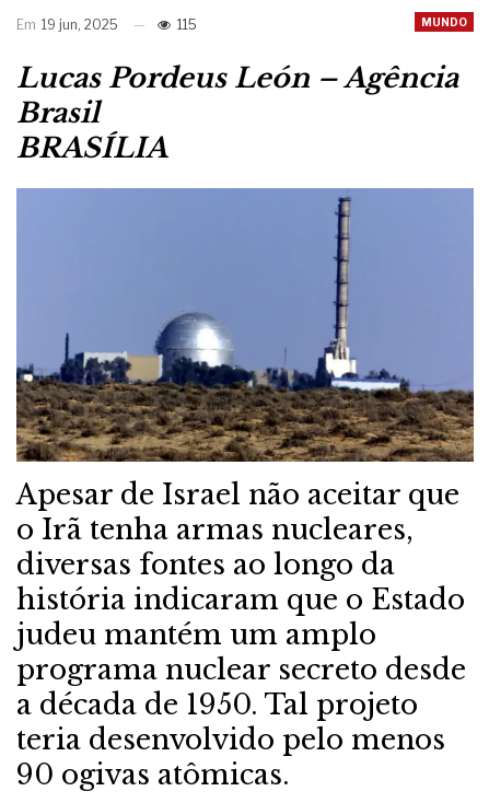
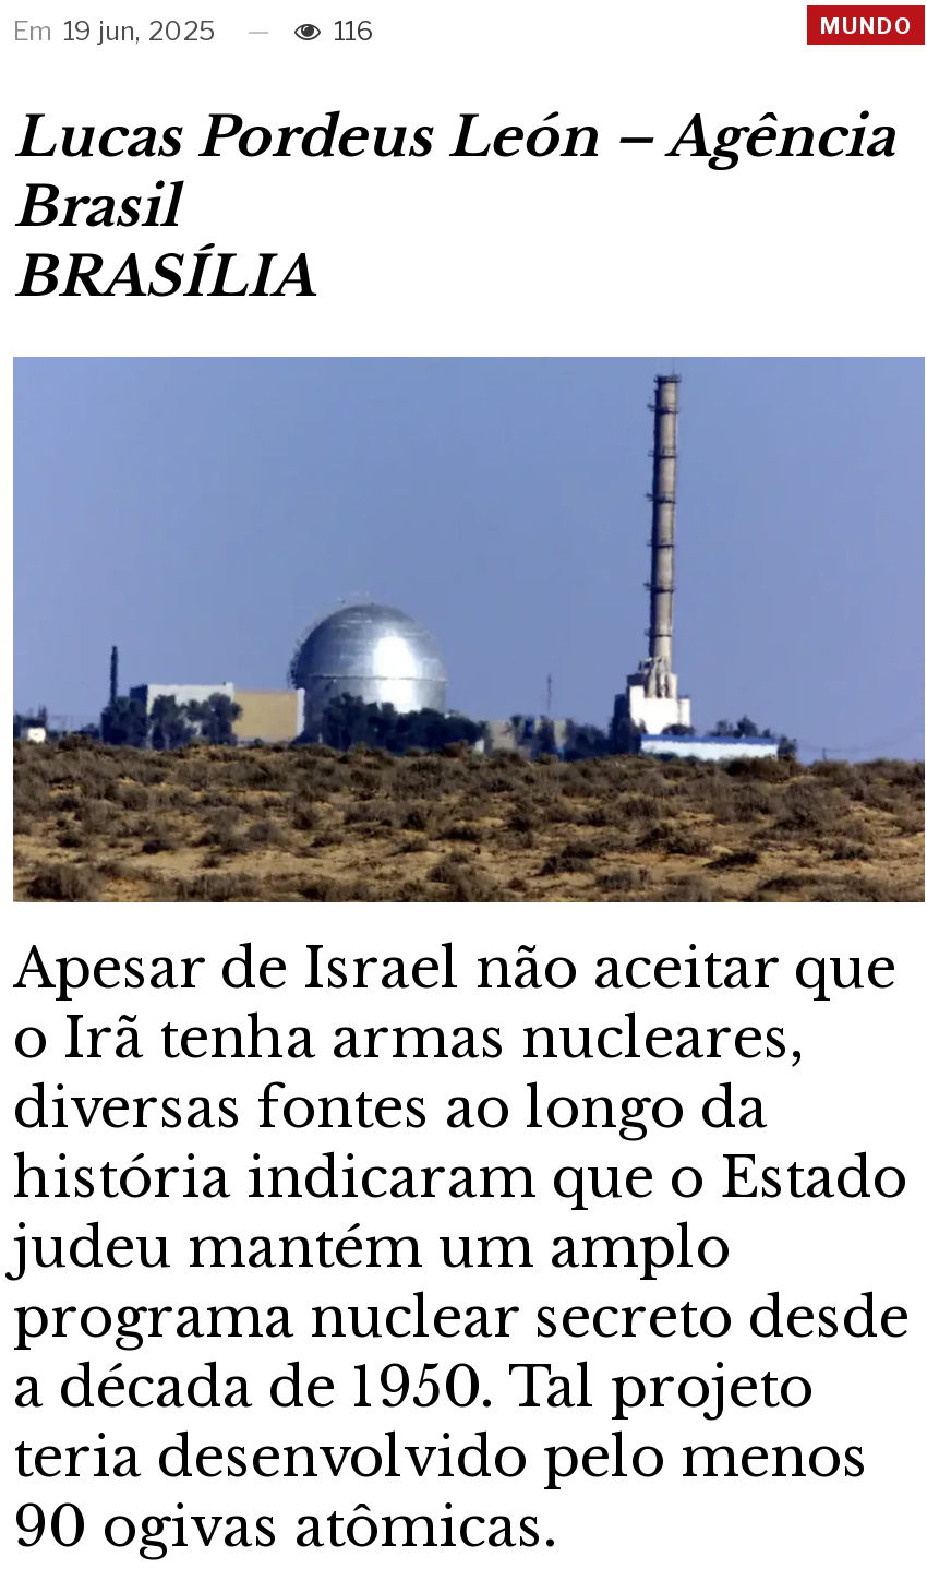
[174,16,197,33] 115 -> [327,14,373,47] 116

